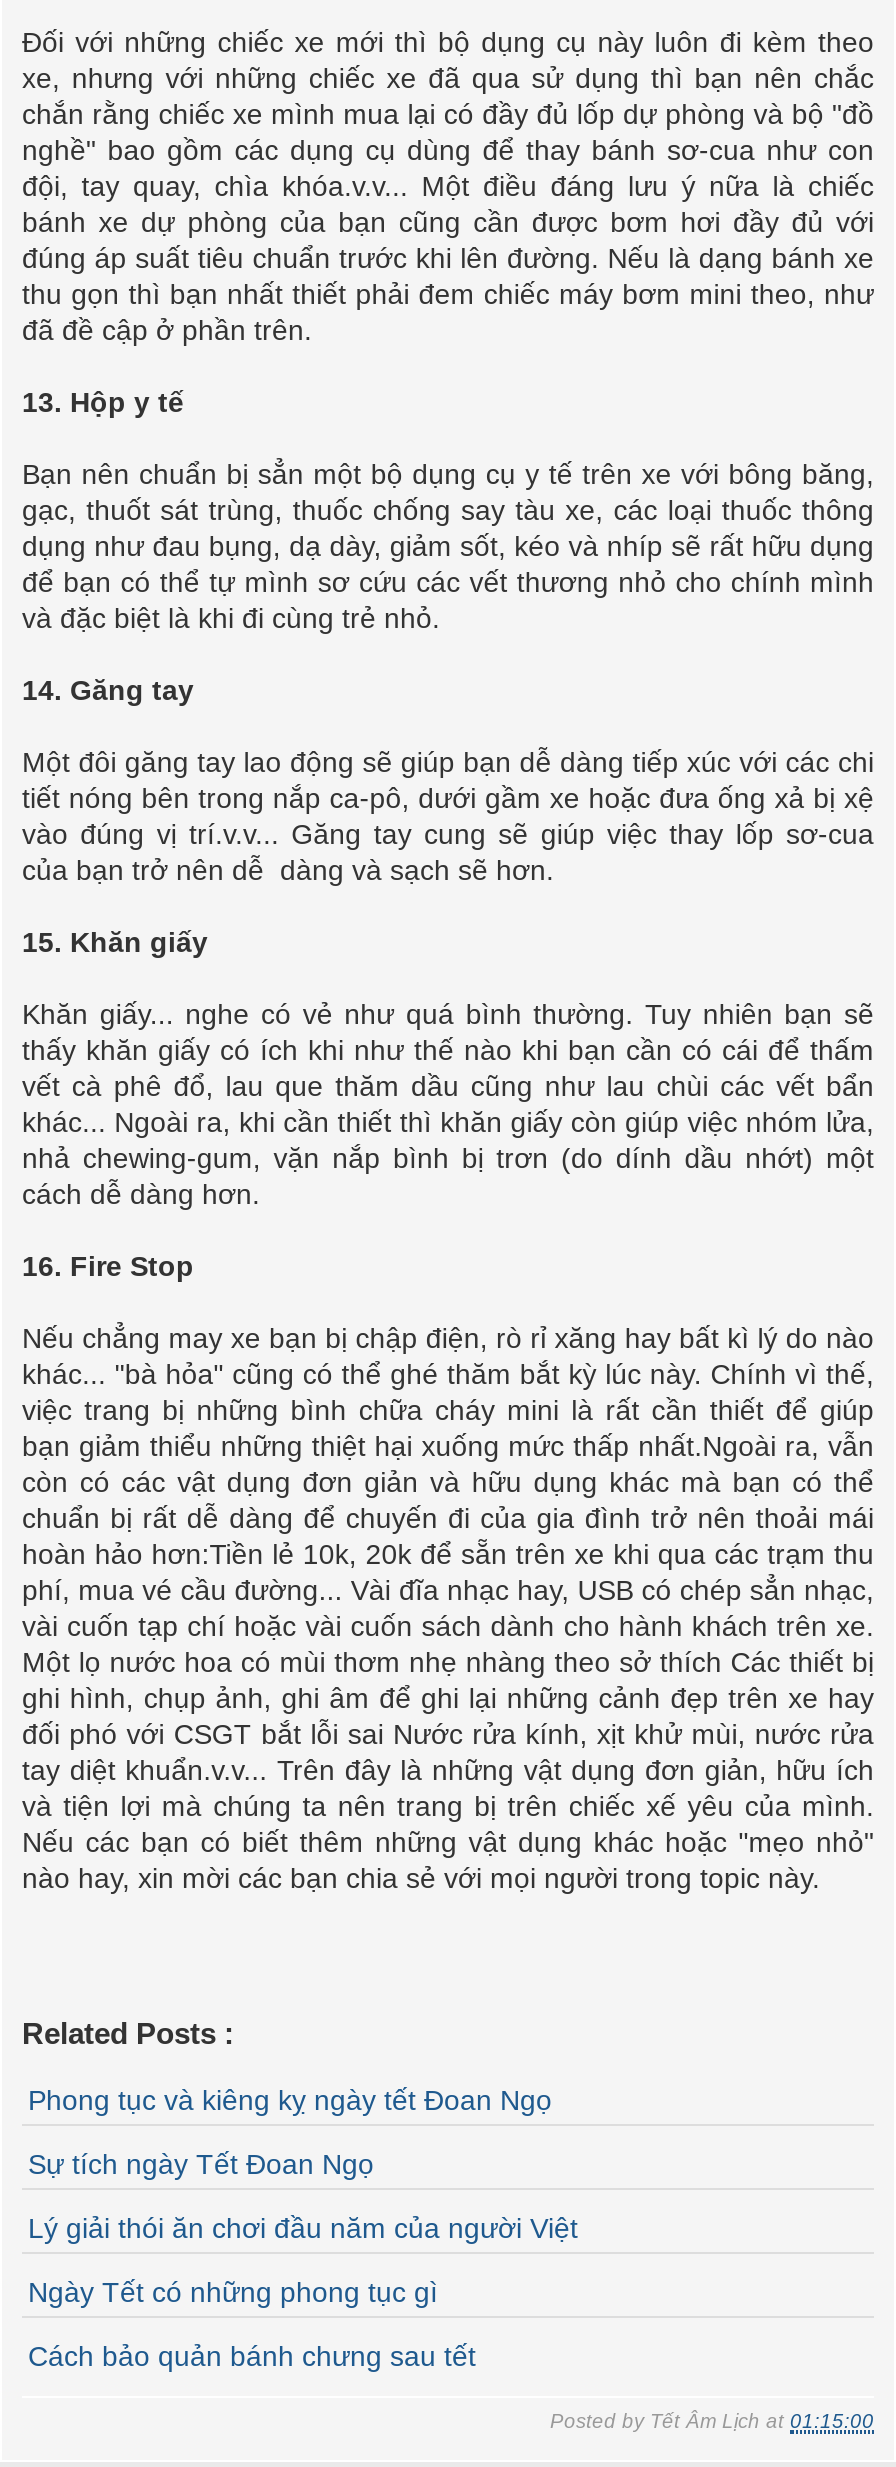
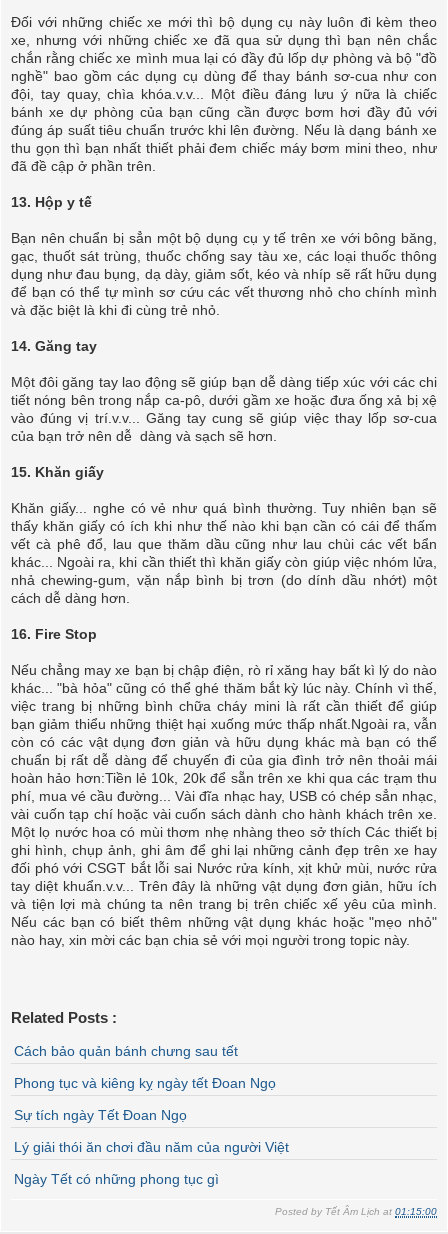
moved [28,2084,578,2308] -> [14,1075,289,1187]: Phong tục và kiêng kỵ ngày tết Đoan Ngọ | Sự tích ngày Tết Đoan Ngọ | Lý giải thói ăn chơi đầu năm của người Việt | Ngày Tết có những phong tục gì
moved [28,2340,476,2372] -> [14,1043,238,1059]: Cách bảo quản bánh chưng sau tết

